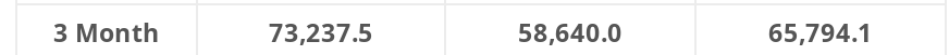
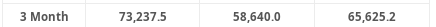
[768,16,873,48] 65,794.1 -> [348,9,396,24] 65,625.2

